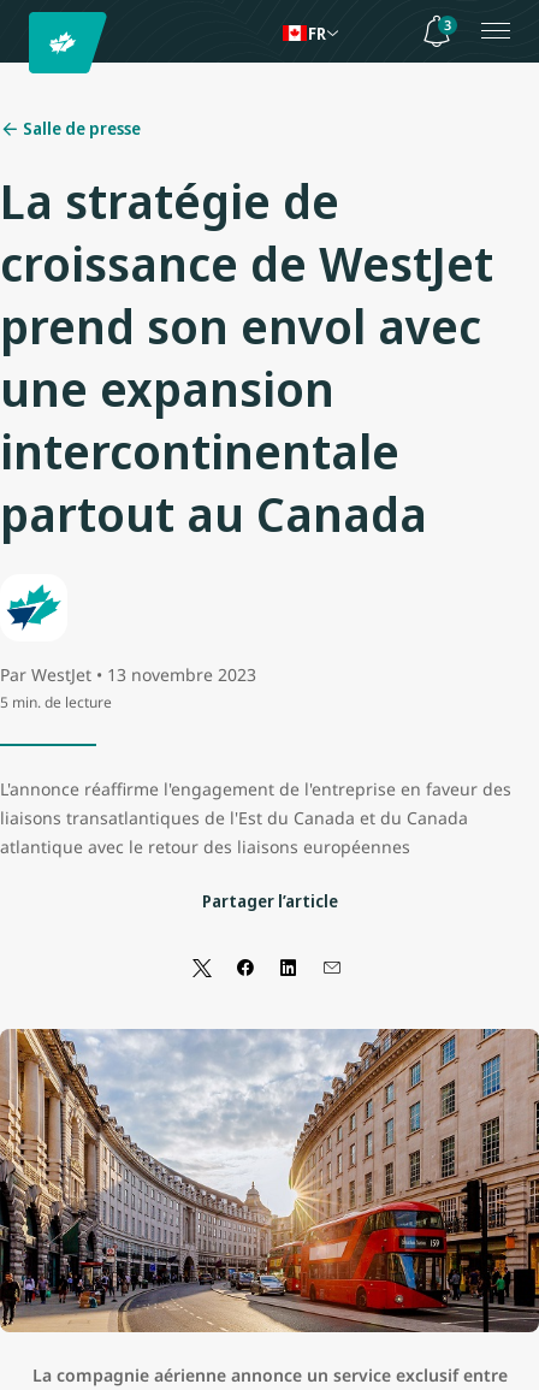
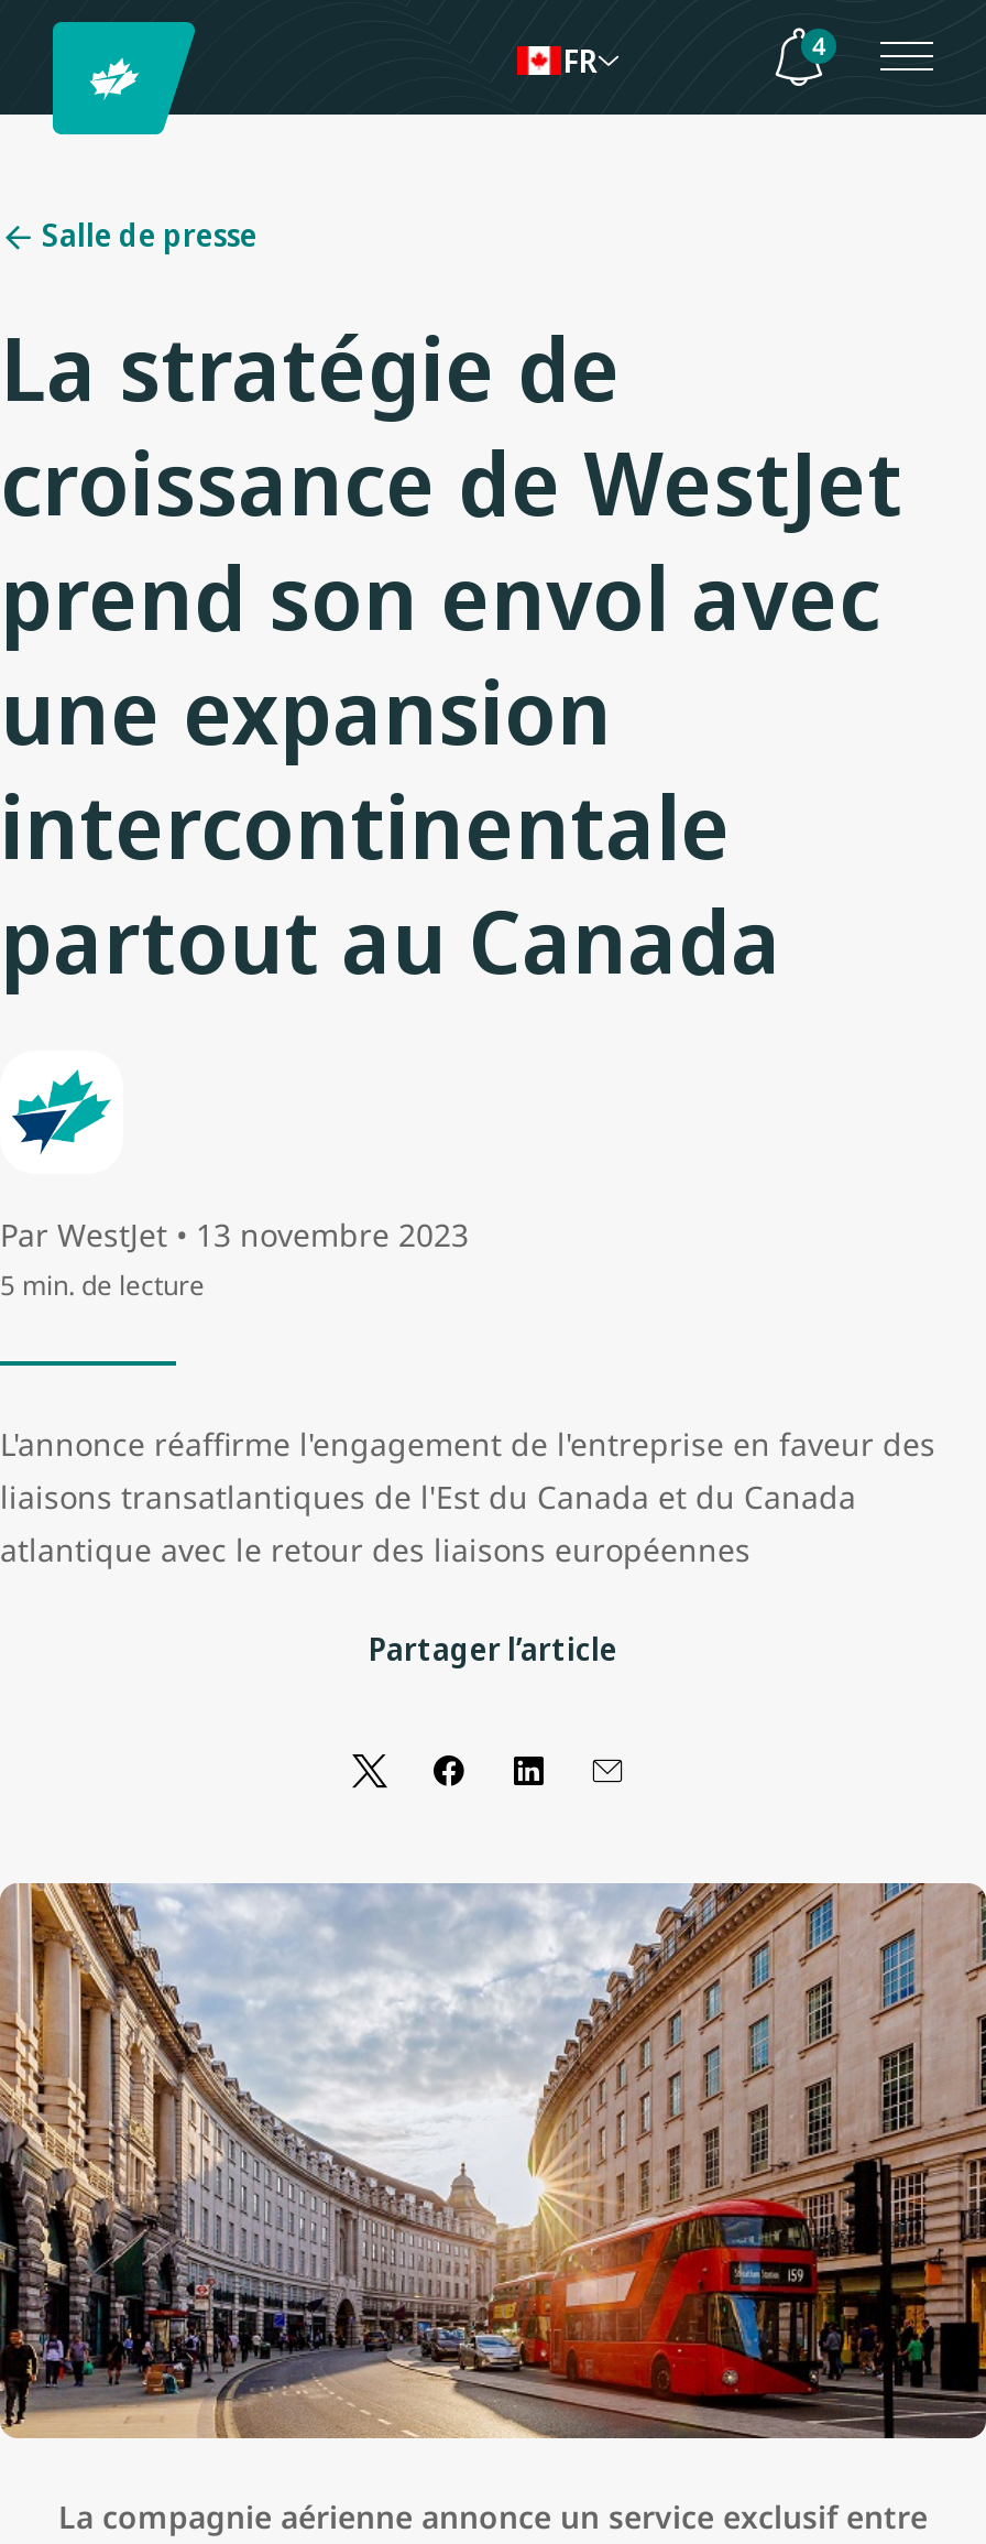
[444,15,451,33] 3 -> [812,28,825,61] 4

